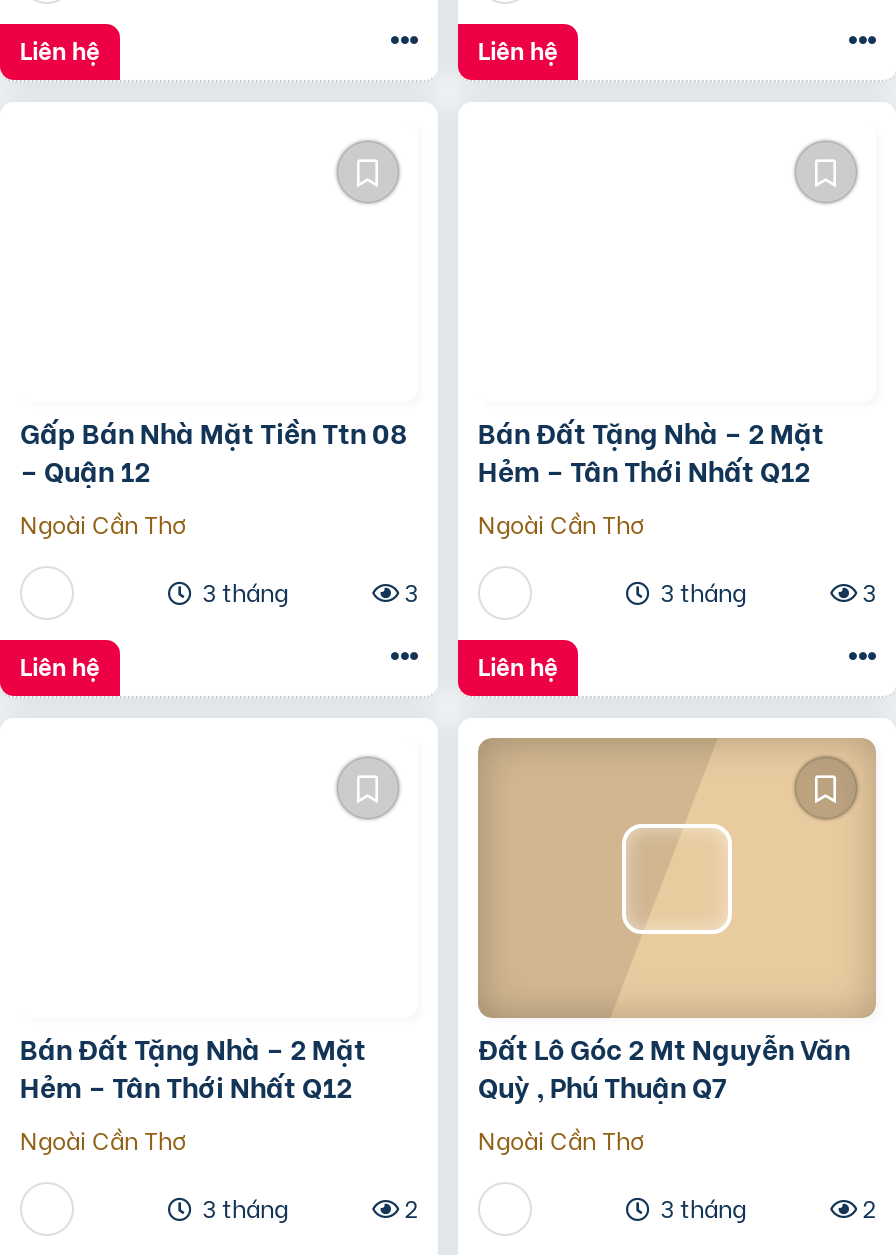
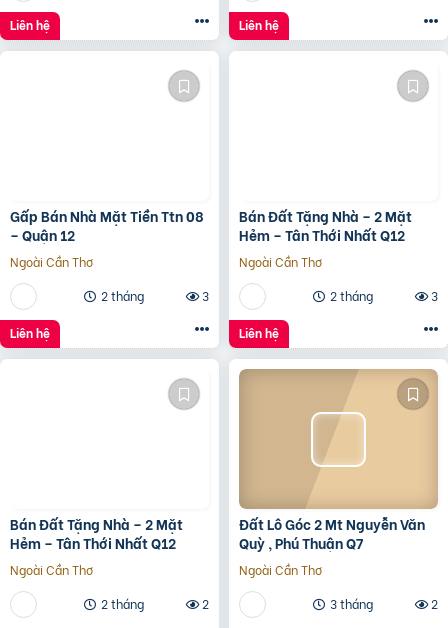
[202,573,288,607] 3 tháng -> [101,287,144,304] 2 tháng
[660,573,746,607] 3 tháng -> [330,287,373,304] 2 tháng
[202,1189,288,1223] 3 tháng -> [101,595,144,612] 2 tháng

